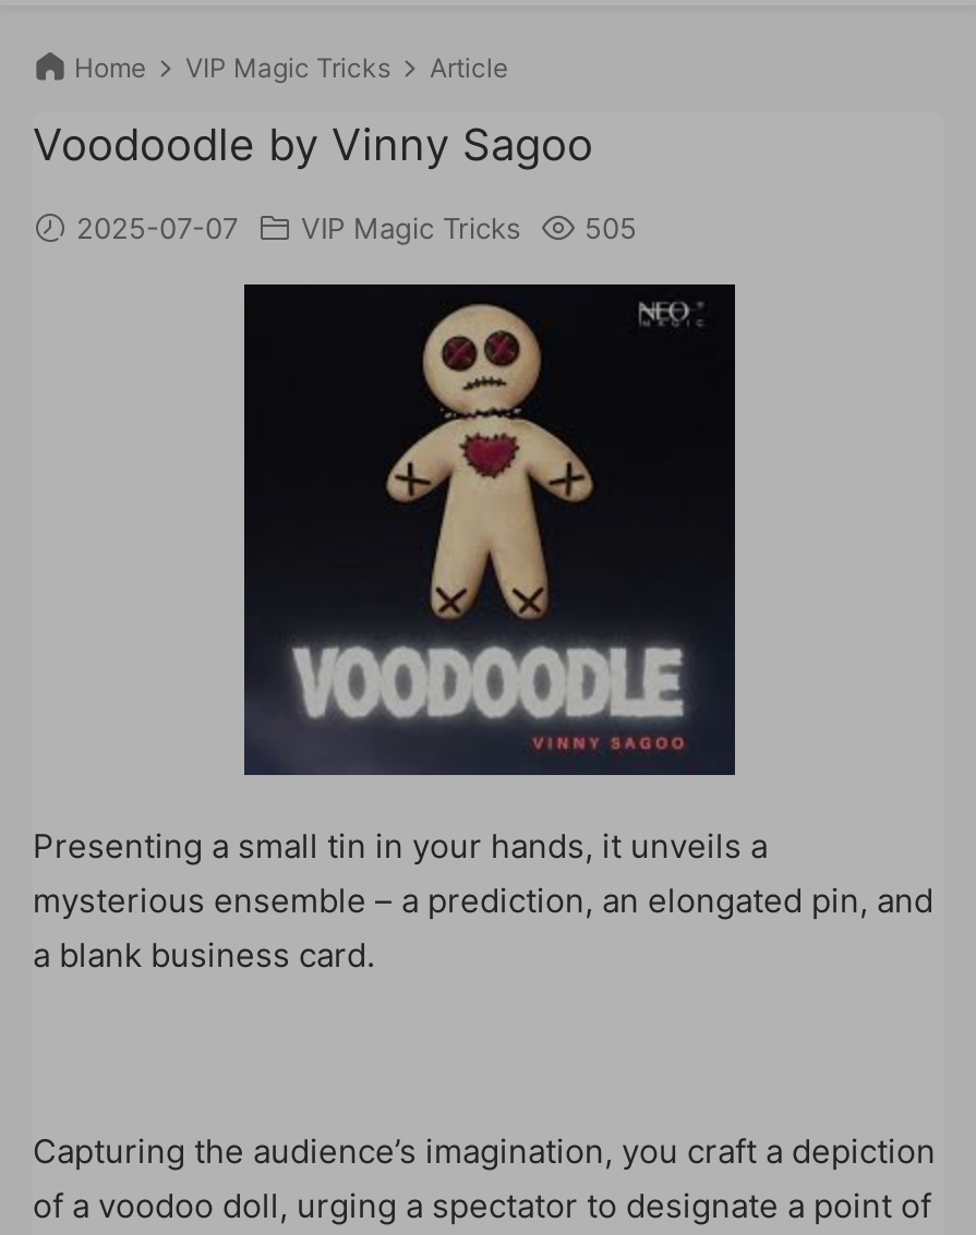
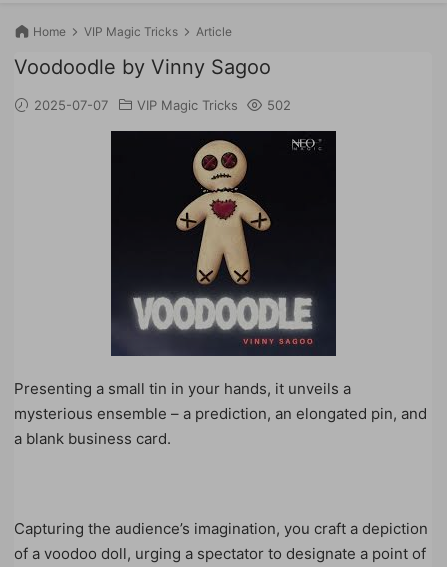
[68,210,637,245] 2025-07-07 VIP Magic Tricks 505 -> [30,97,291,113] 2025-07-07 VIP Magic Tricks 502

